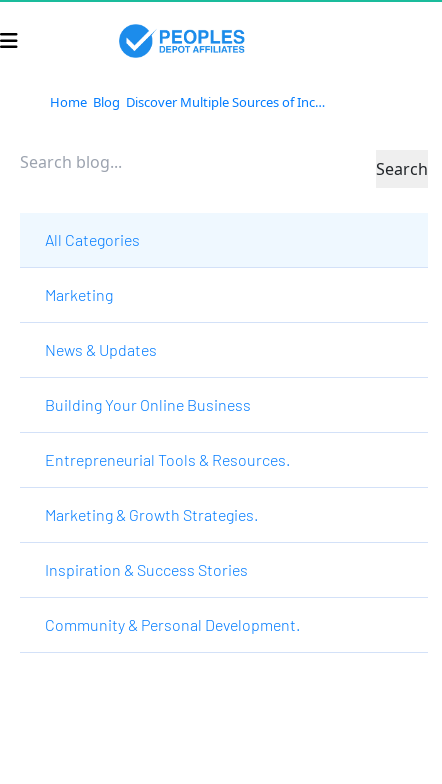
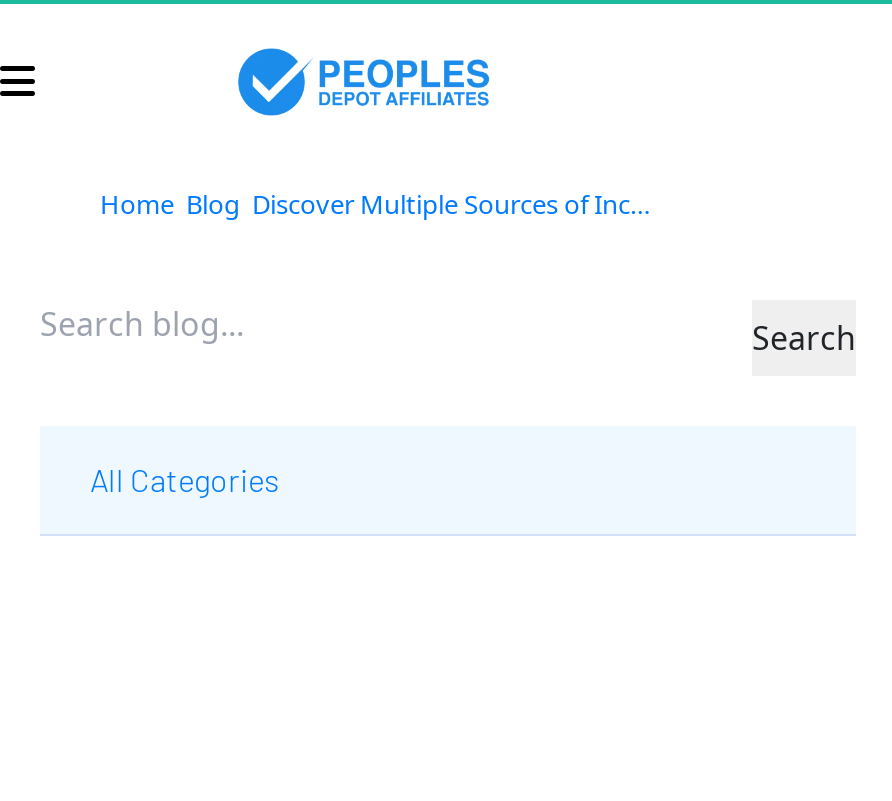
[45,285,300,634] Marketing | News & Updates | Building Your Online Business | Entrepreneurial Tools & Resources. | Marketing & Growth Strategies. | Inspiration & Success Stories | Community & Personal Development. -> none

